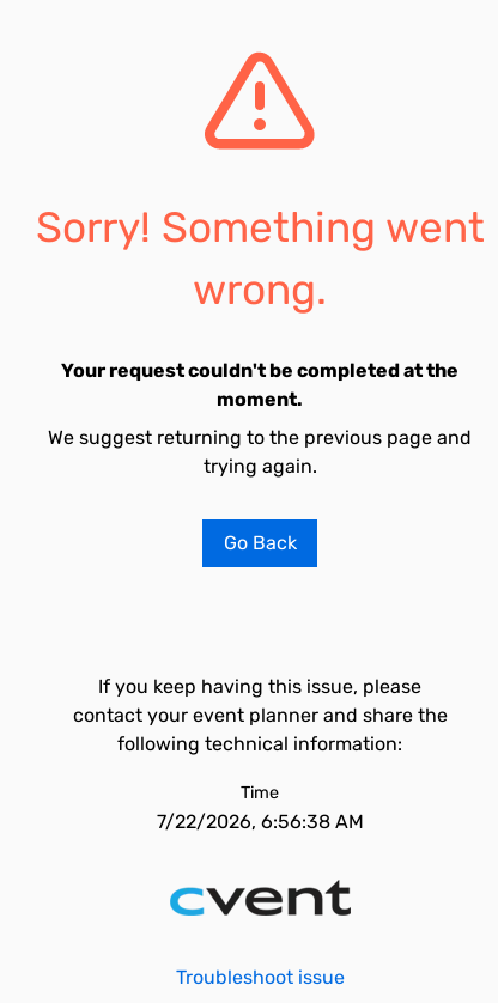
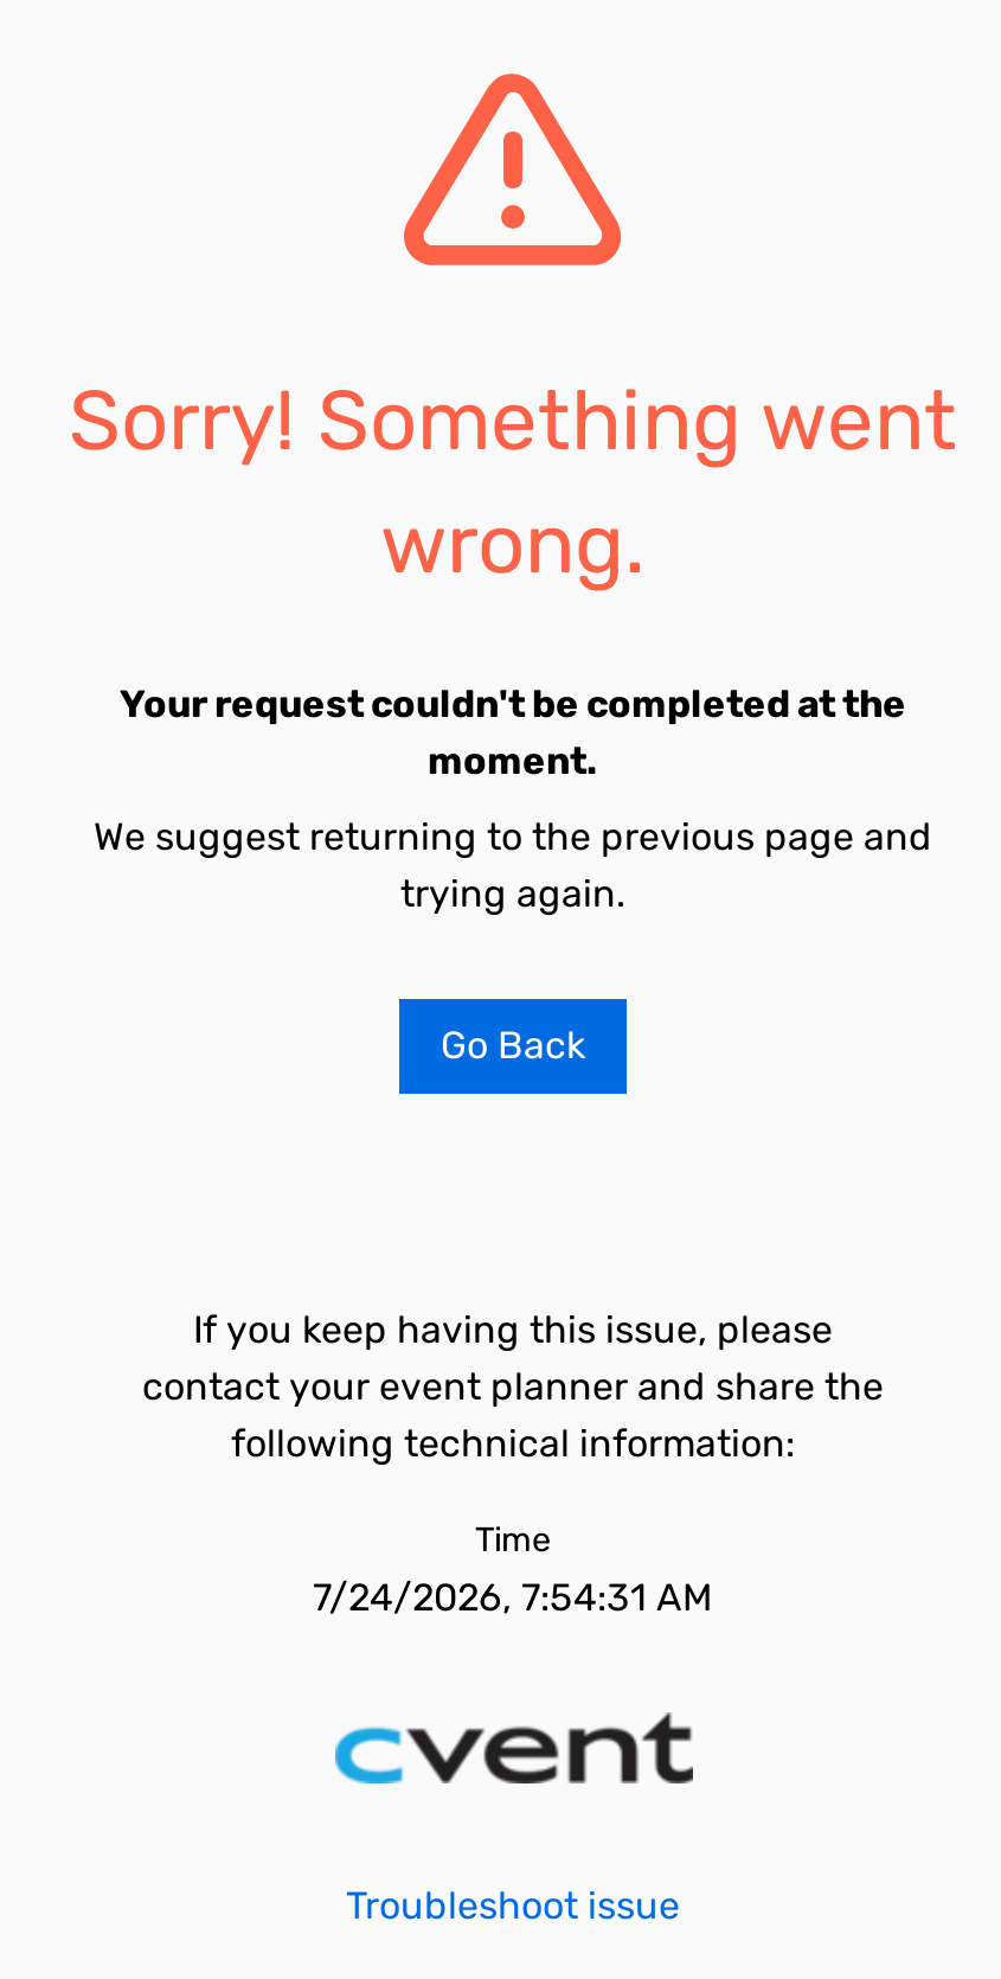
[156,810,363,833] 7/22/2026, 6:56:38 AM -> [313,1575,713,1620] 7/24/2026, 7:54:31 AM

